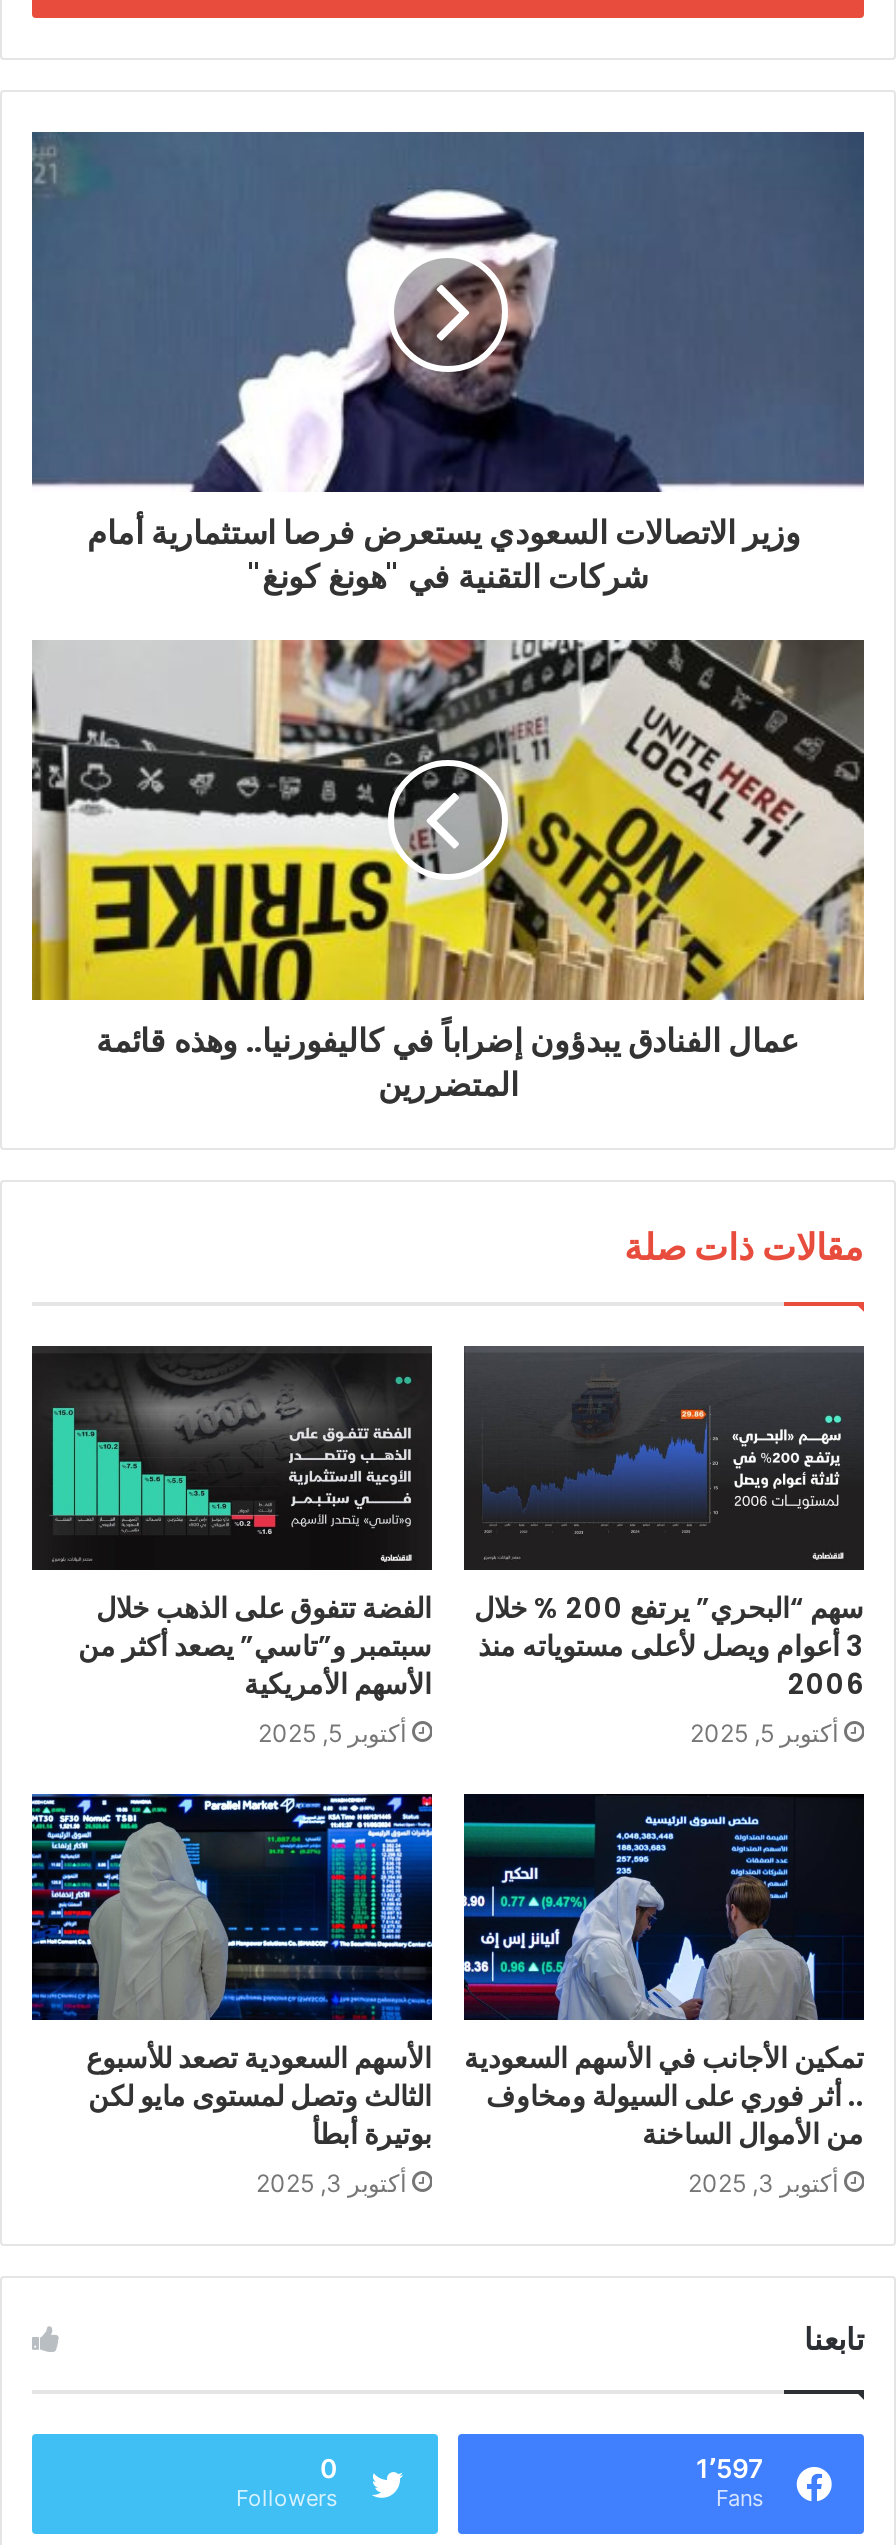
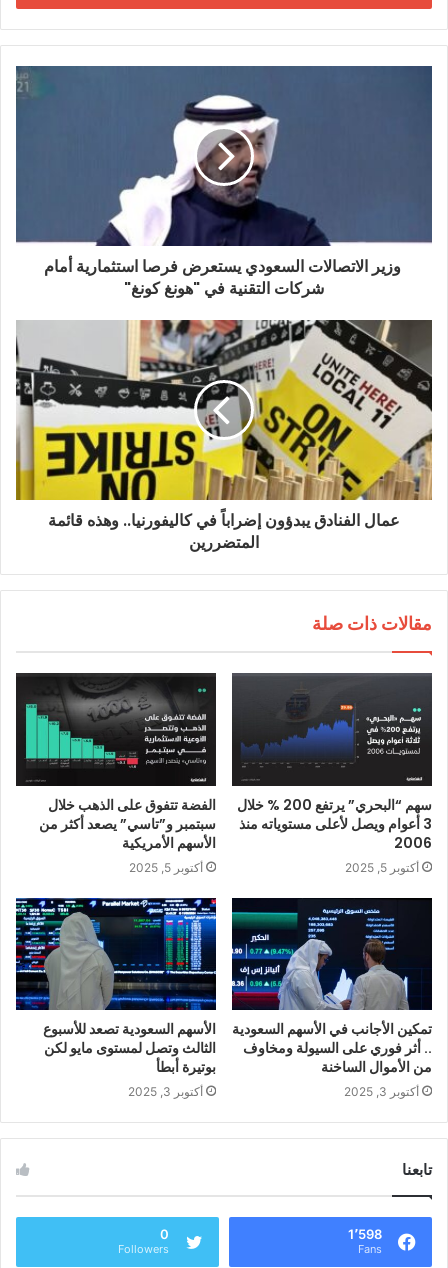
[696,2451,764,2483] 1٬597 -> [348,1226,382,1242] 1٬598

